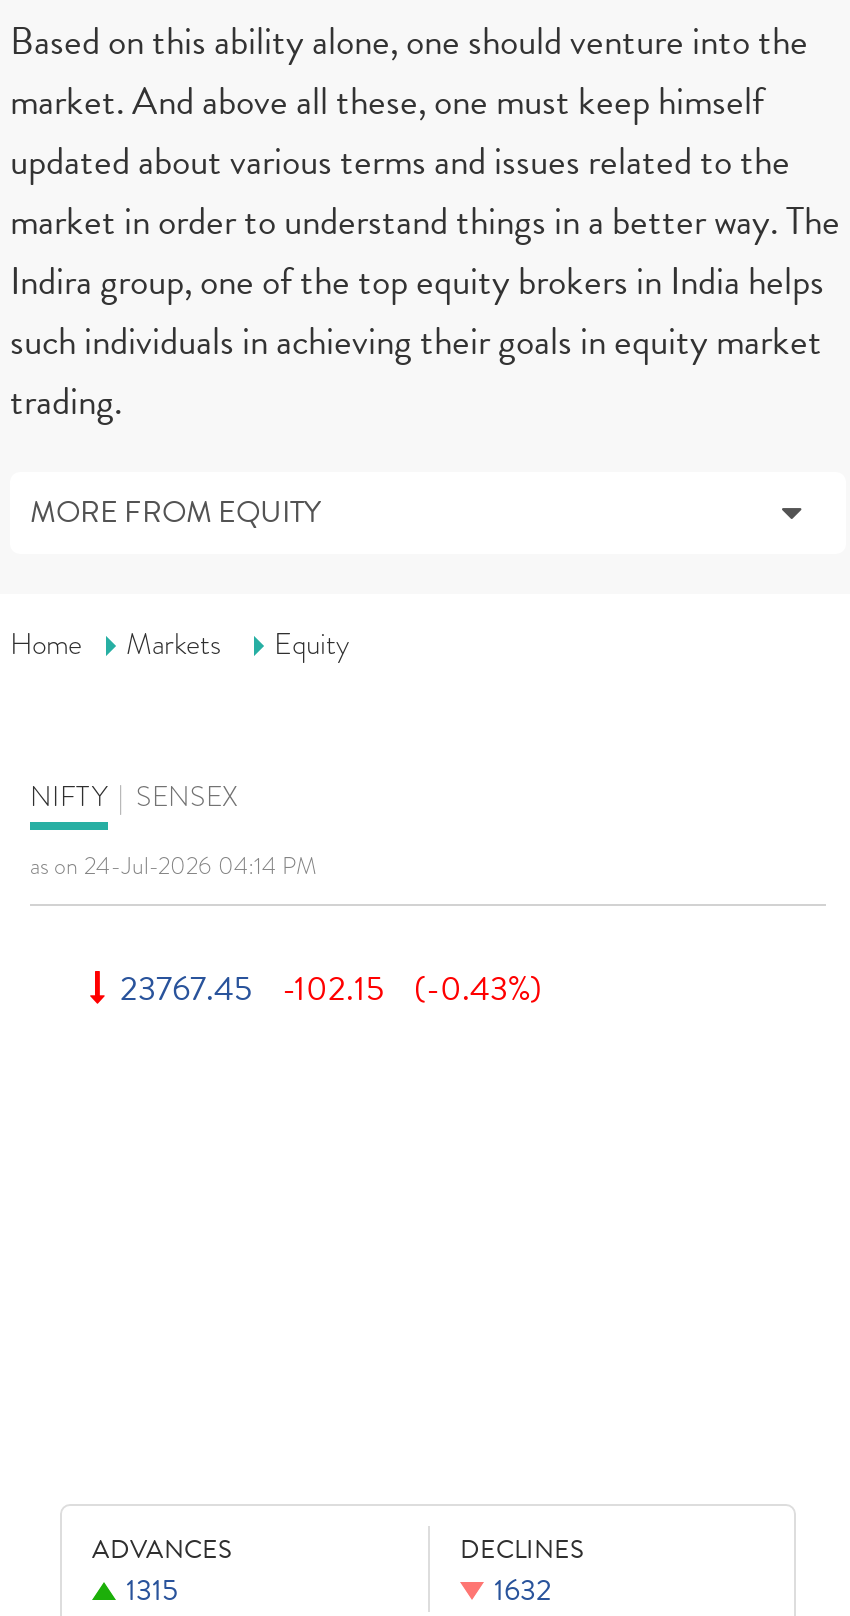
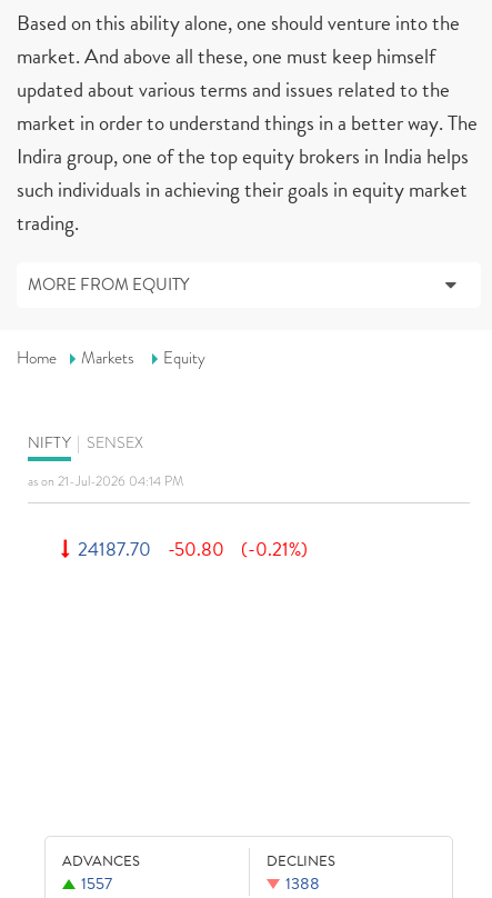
[30,851,316,883] as on 24-Jul-2026 04:14 PM -> [28,473,183,491] as on 21-Jul-2026 04:14 PM
[120,965,542,1015] 23767.45 -102.15 (-0.43%) -> [78,536,308,564] 24187.70 -50.80 (-0.21%)
[126,1569,178,1613] 1315 -> [81,872,112,896] 1557
[494,1569,552,1613] 1632 -> [285,872,320,896] 1388

